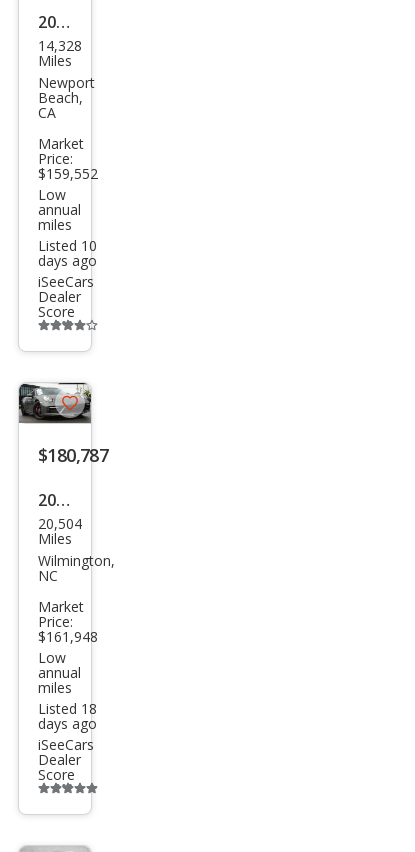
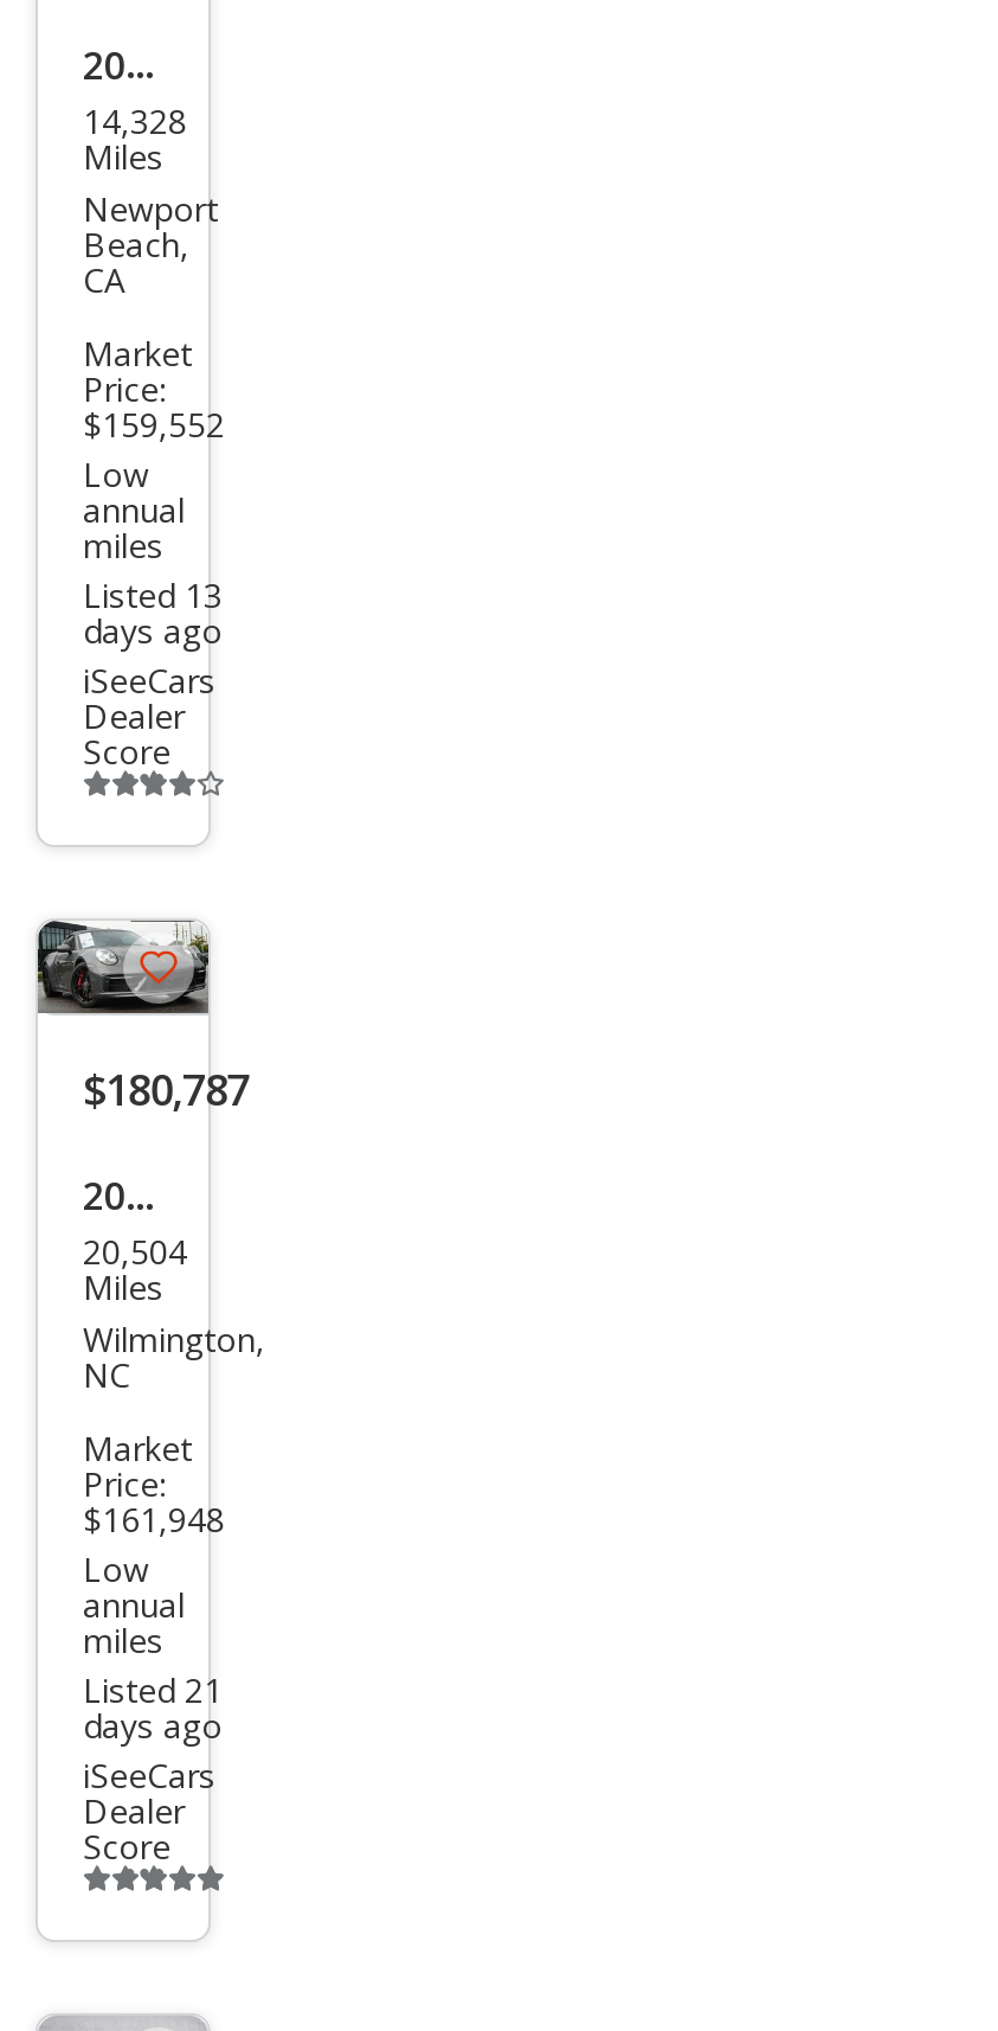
[38,236,97,255] Listed 10 -> [83,571,223,616] Listed 13
[38,699,97,718] Listed 18 -> [83,1667,223,1712] Listed 21

